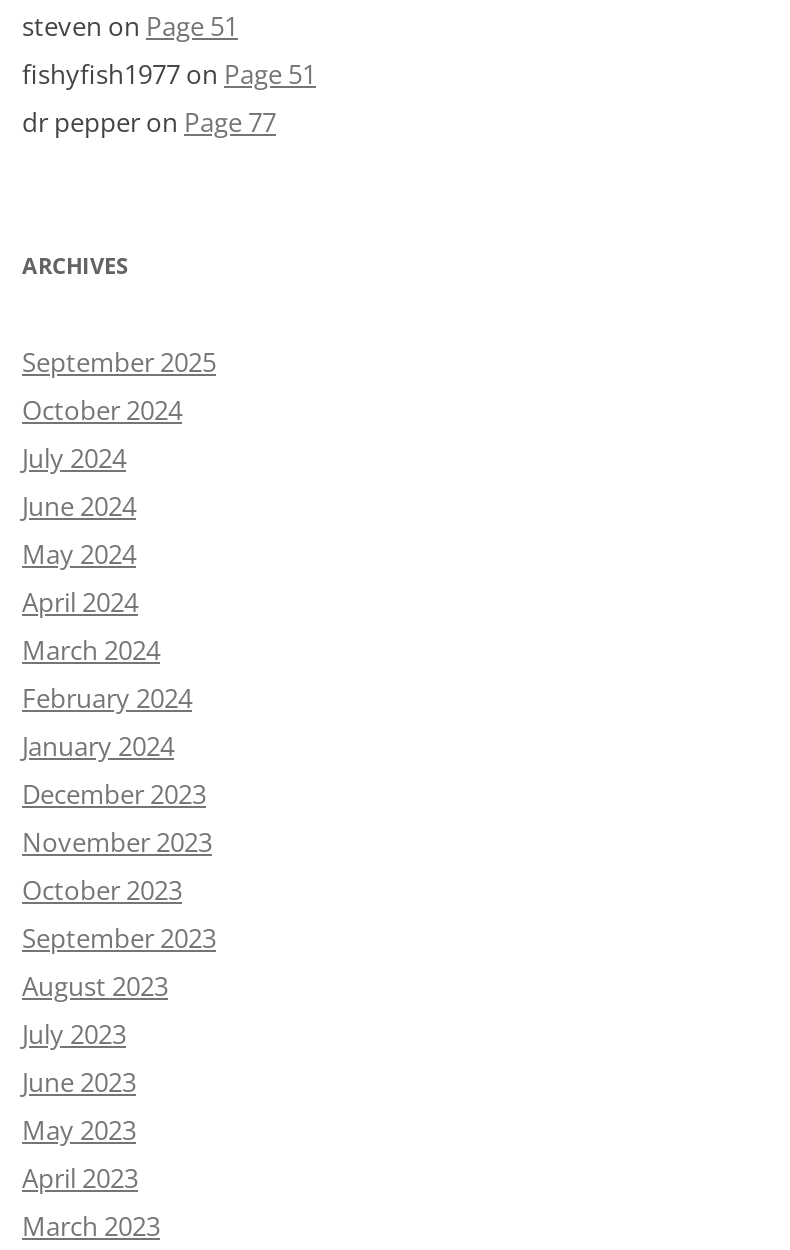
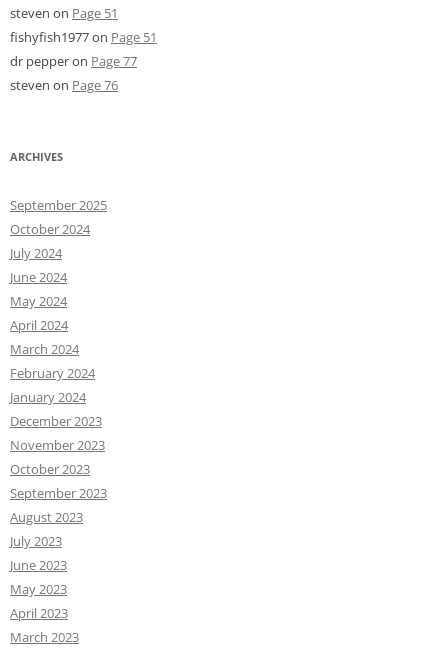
none -> [10,76,118,94] steven on Page 76

